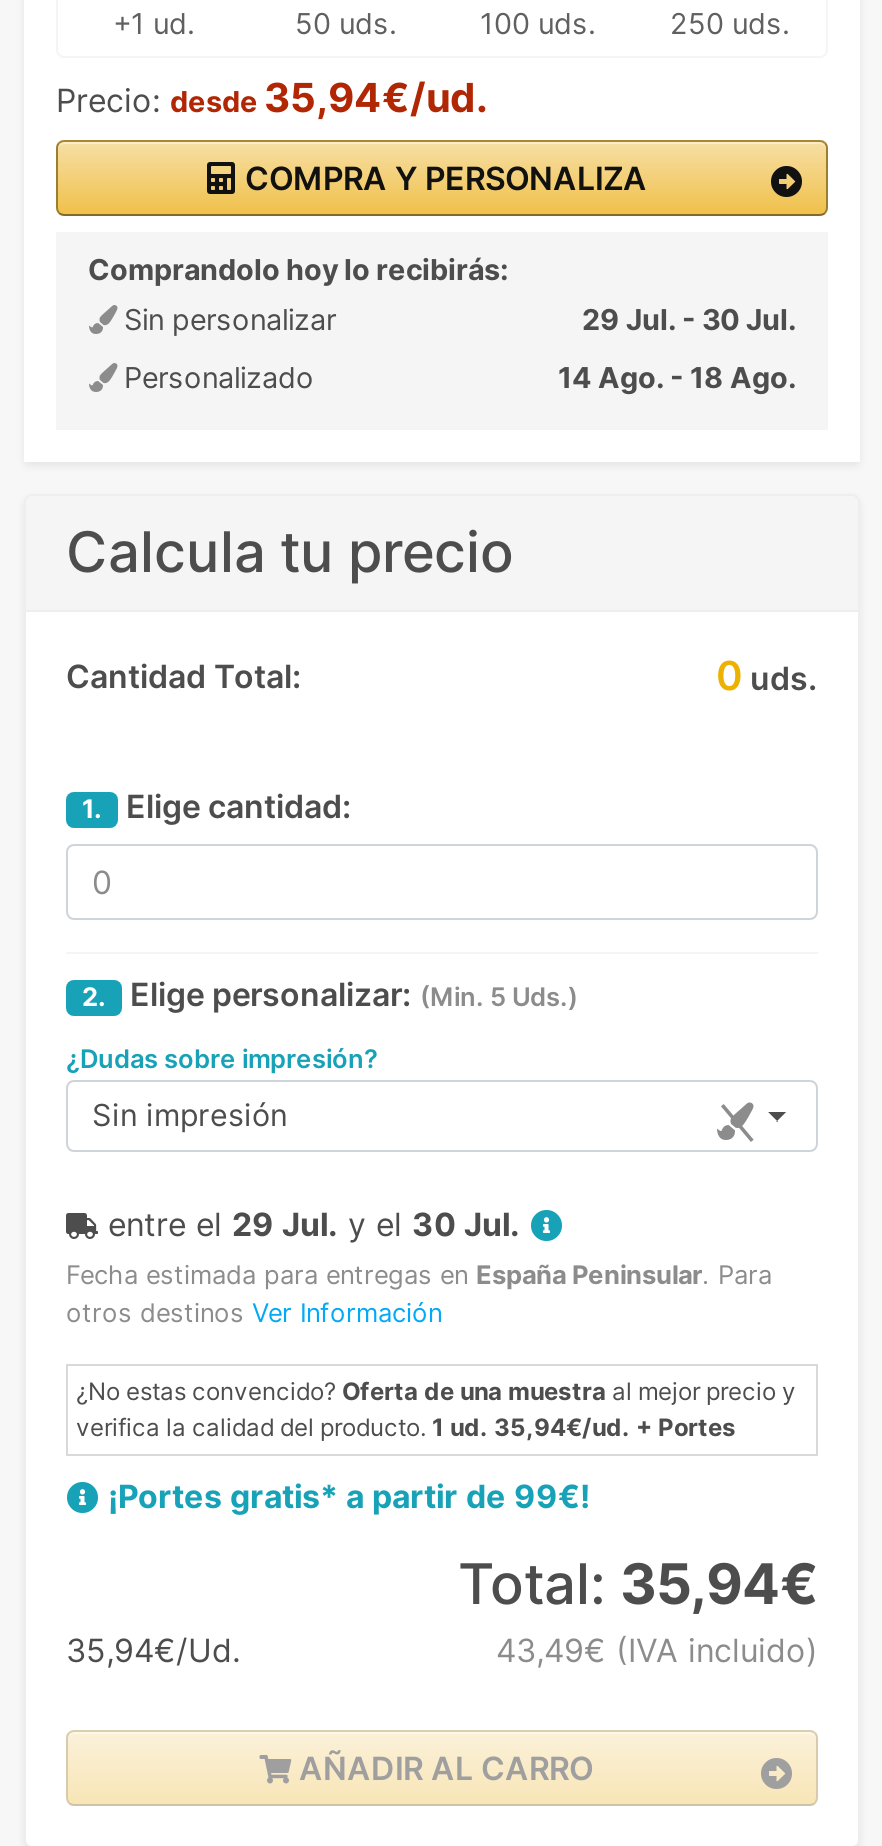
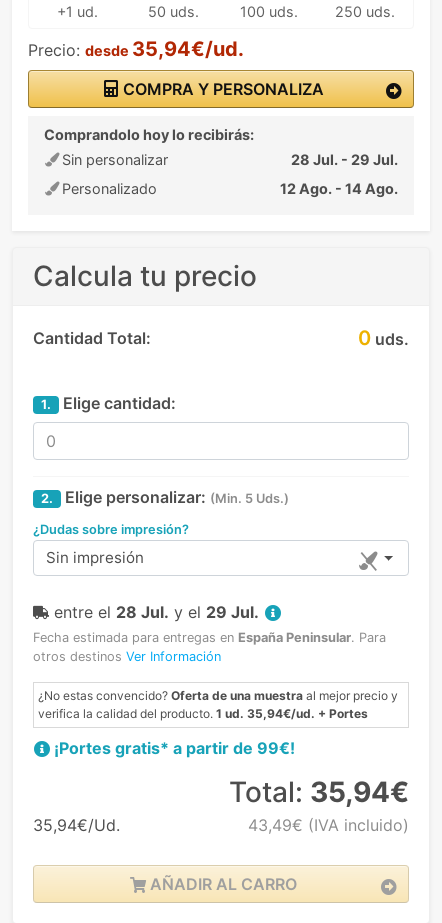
[582,302,796,336] 29 Jul. - 30 Jul. -> [291,151,398,168] 28 Jul. - 29 Jul.
[558,360,796,394] 14 Ago. - 18 Ago. -> [280,180,398,197] 12 Ago. - 14 Ago.
[108,1205,520,1245] entre el 29 Jul. y el 30 Jul. -> [54,602,259,622] entre el 28 Jul. y el 29 Jul.

